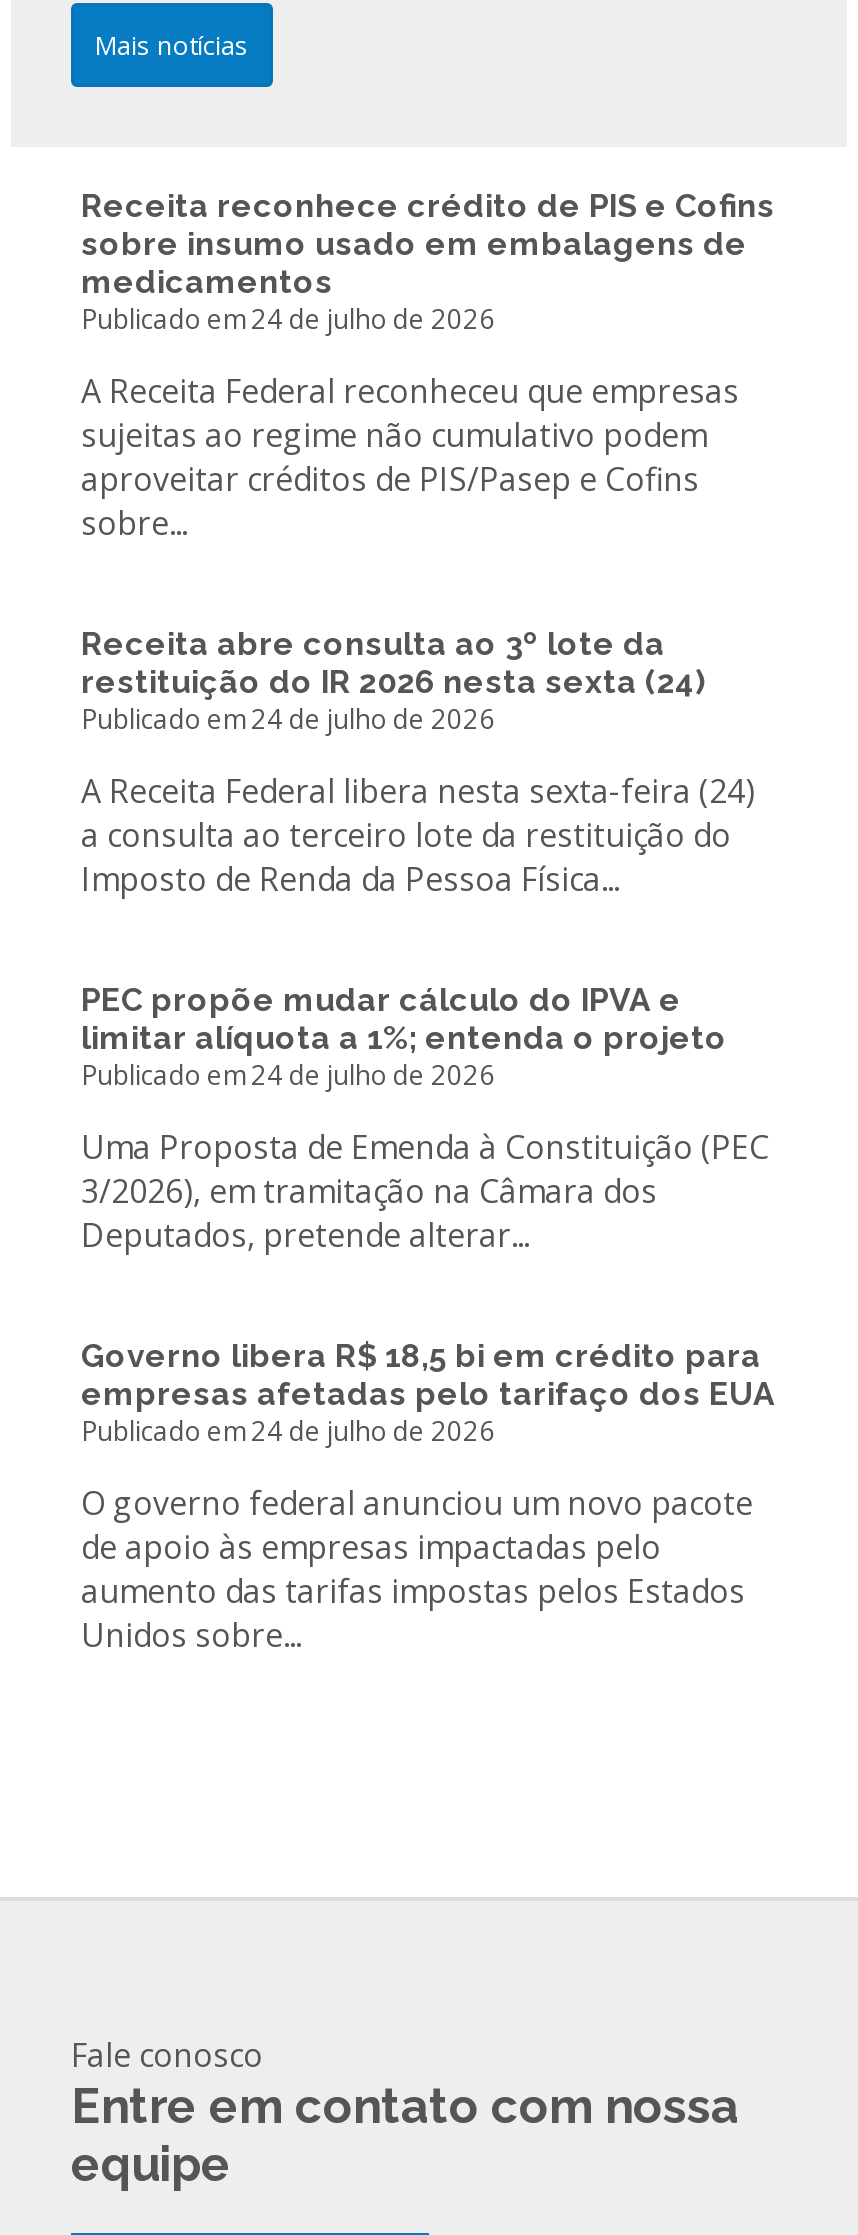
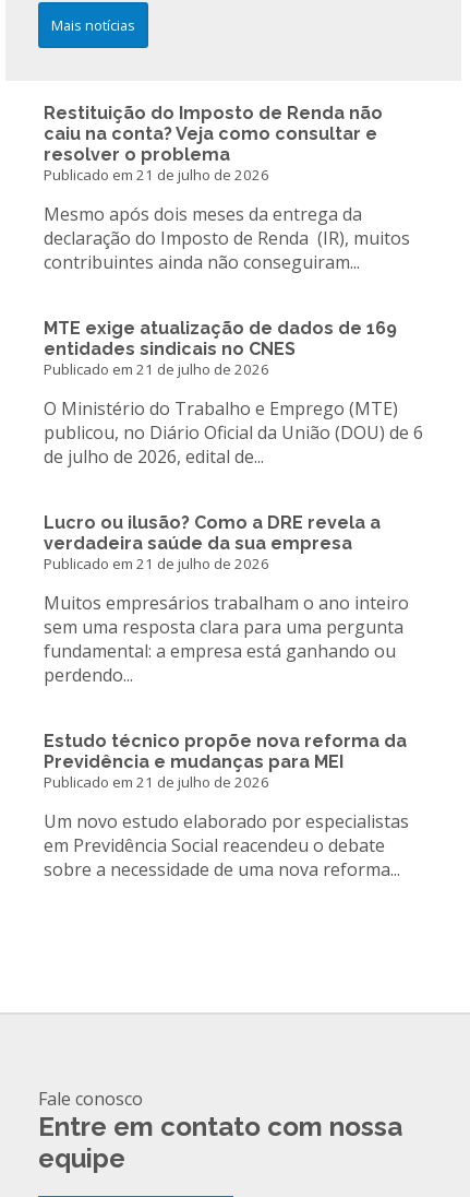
[81,188,775,338] Receita reconhece crédito de PIS e Cofins | sobre insumo usado em embalagens de | medicamentos | Publicado em 24 de julho de 2026 -> [44,103,383,185] Restituição do Imposto de Renda não | caiu na conta? Veja como consultar e | resolver o problema | Publicado em 21 de julho de 2026
[81,370,739,546] A Receita Federal reconheceu que empresas | sujeitas ao regime não cumulativo podem | aproveitar créditos de PIS/Pasep e Cofins | sobre... -> [44,202,410,274] Mesmo após dois meses da entrega da | declaração do Imposto de Renda (IR), muitos | contribuintes ainda não conseguiram...
[81,626,705,738] Receita abre consulta ao 3º lote da | restituição do IR 2026 nesta sexta (24) | Publicado em 24 de julho de 2026 -> [44,318,397,379] MTE exige atualização de dados de 169 | entidades sindicais no CNES | Publicado em 21 de julho de 2026
[81,770,755,902] A Receita Federal libera nesta sexta-feira (24) | a consulta ao terceiro lote da restituição do | Imposto de Renda da Pessoa Física... -> [44,397,423,469] O Ministério do Trabalho e Emprego (MTE) | publicou, no Diário Oficial da União (DOU) de 6 | de julho de 2026, edital de...
[81,982,727,1094] PEC propõe mudar cálculo do IPVA e | limitar alíquota a 1%; entenda o projeto | Publicado em 24 de julho de 2026 -> [44,513,381,574] Lucro ou ilusão? Como a DRE revela a | verdadeira saúde da sua empresa | Publicado em 21 de julho de 2026
[81,1126,769,1258] Uma Proposta de Emenda à Constituição (PEC | 3/2026), em tramitação na Câmara dos | Deputados, pretende alterar... -> [44,591,409,687] Muitos empresários trabalham o ano inteiro | sem uma resposta clara para uma pergunta | fundamental: a empresa está ganhando ou | perdendo...
[81,1338,775,1450] Governo libera R$ 18,5 bi em crédito para | empresas afetadas pelo tarifaço dos EUA | Publicado em 24 de julho de 2026 -> [44,731,407,792] Estudo técnico propõe nova reforma da | Previdência e mudanças para MEI | Publicado em 21 de julho de 2026
[81,1482,753,1658] O governo federal anunciou um novo pacote | de apoio às empresas impactadas pelo | aumento das tarifas impostas pelos Estados | Unidos sobre... -> [44,810,409,882] Um novo estudo elaborado por especialistas | em Previdência Social reacendeu o debate | sobre a necessidade de uma nova reforma...

